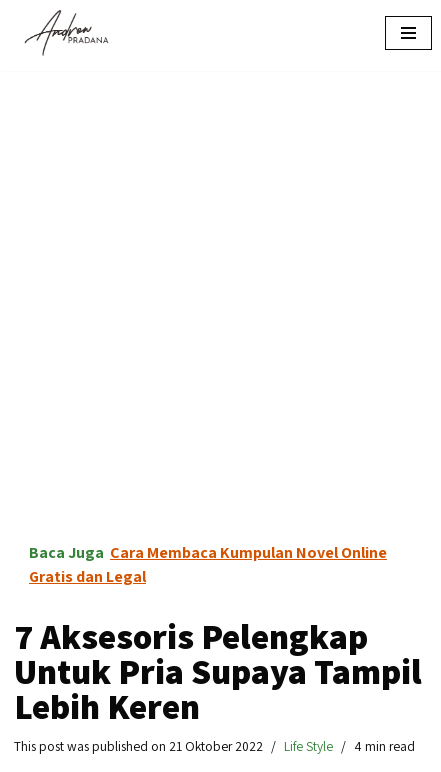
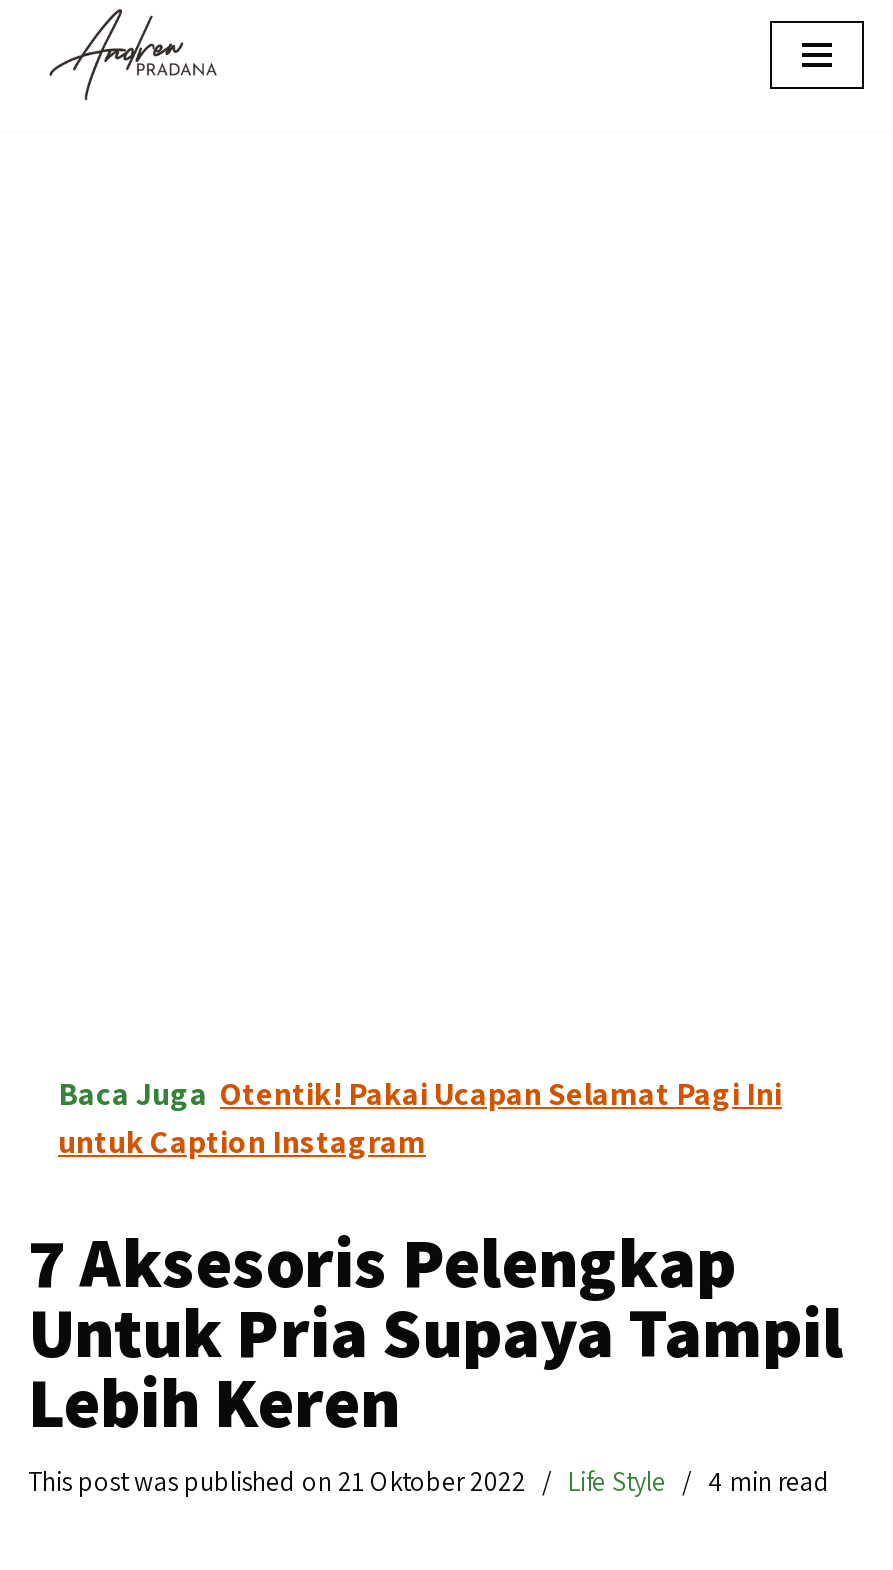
[29,542,387,587] Baca Juga Cara Membaca Kumpulan Novel Online | Gratis dan Legal -> [58,1073,782,1163] Baca Juga Otentik! Pakai Ucapan Selamat Pagi Ini | untuk Caption Instagram

